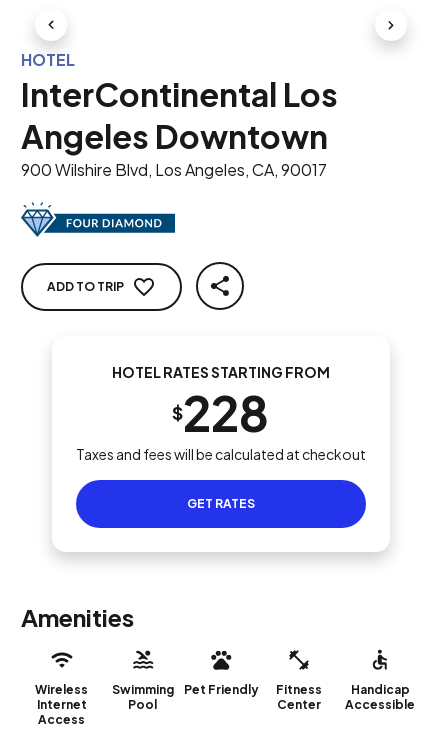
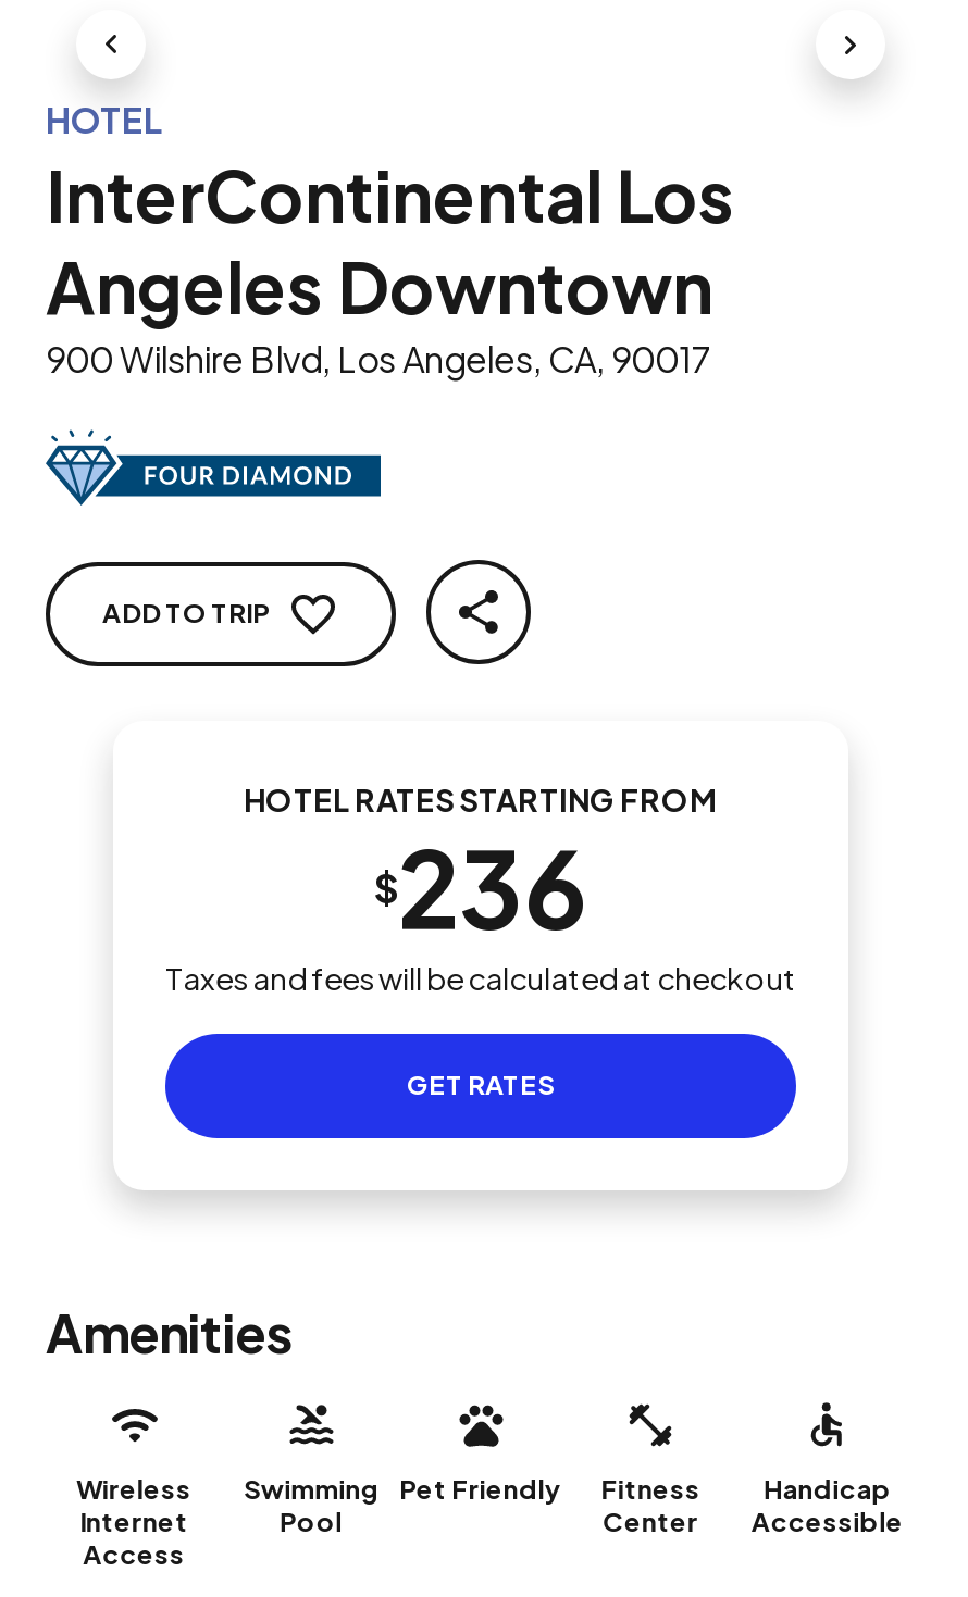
[172,382,269,443] $228 -> [374,821,587,953] $236

